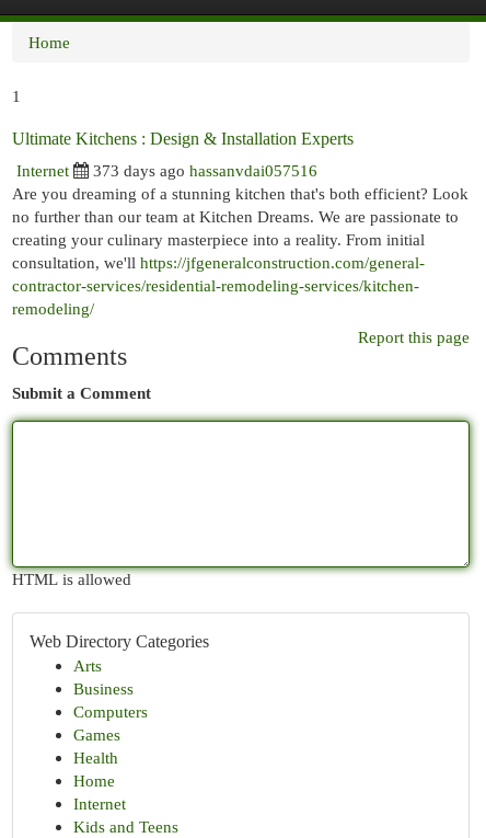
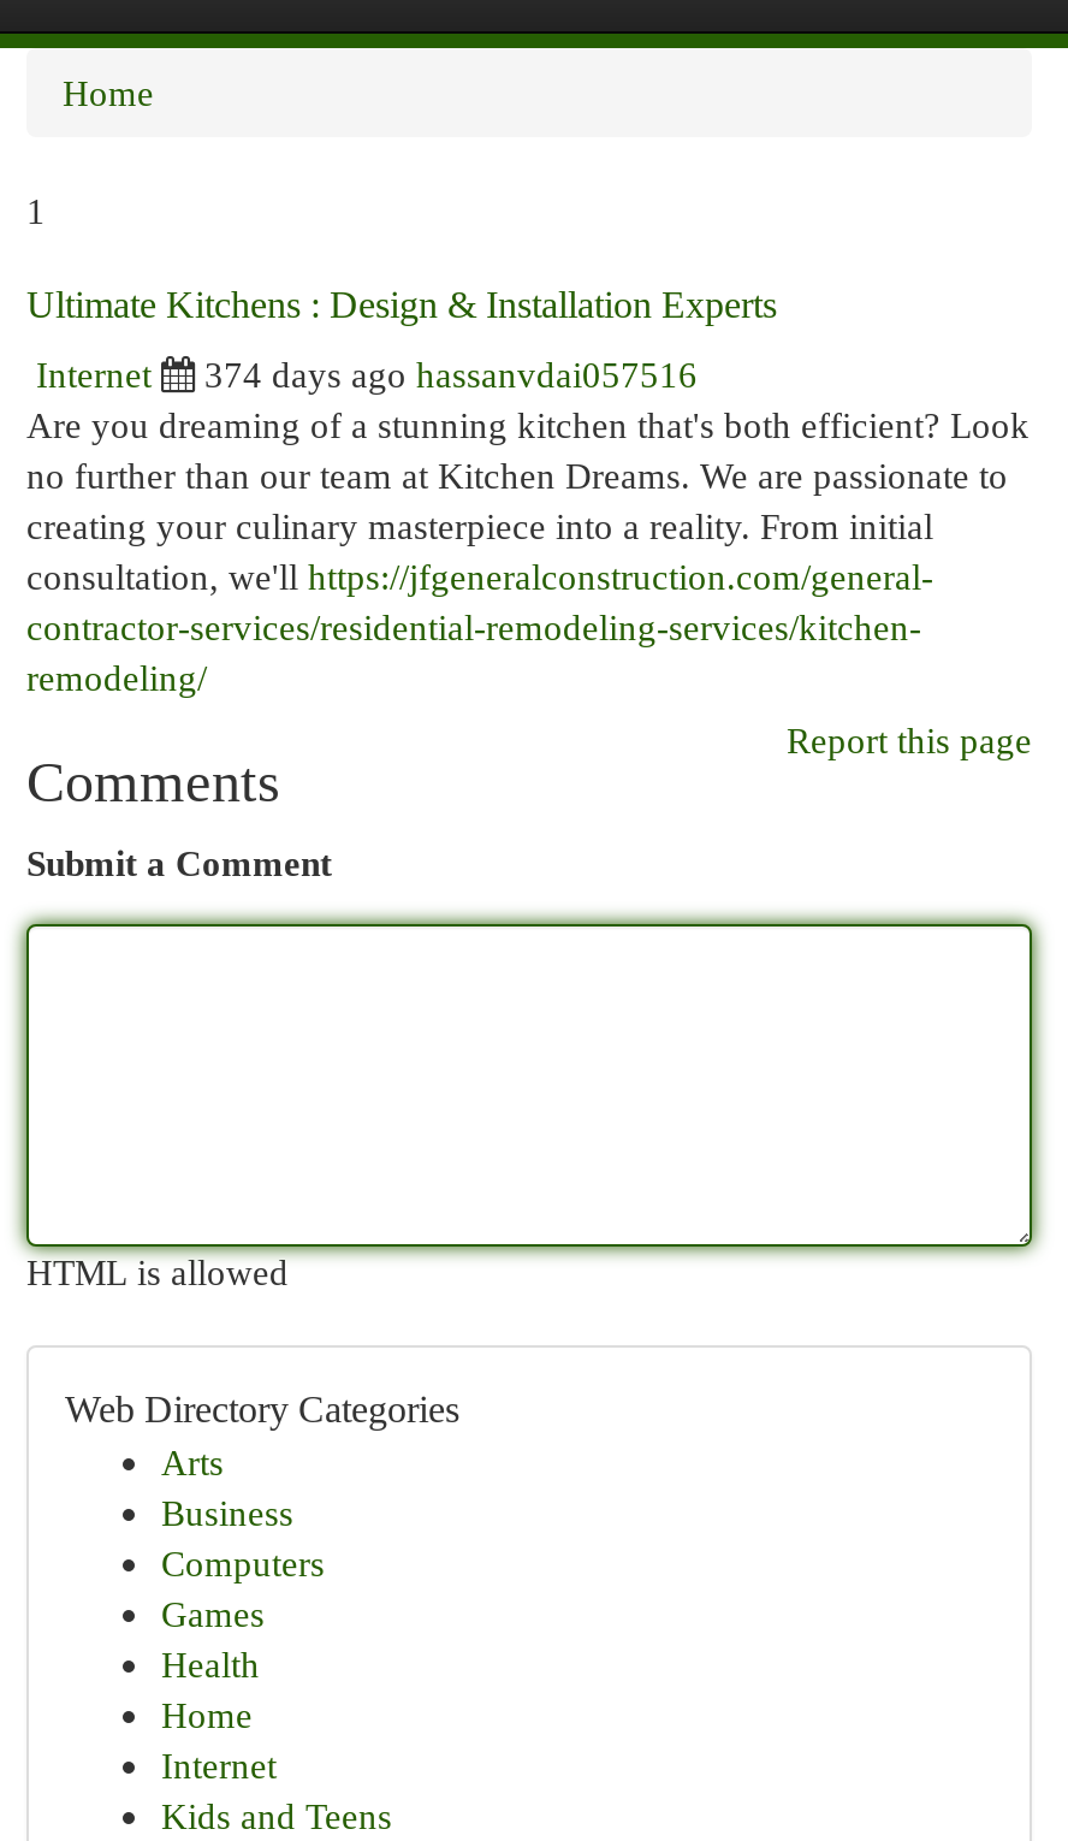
[93,161,317,180] 373 days ago hassanvdai057516 -> [204,354,698,395] 374 days ago hassanvdai057516

